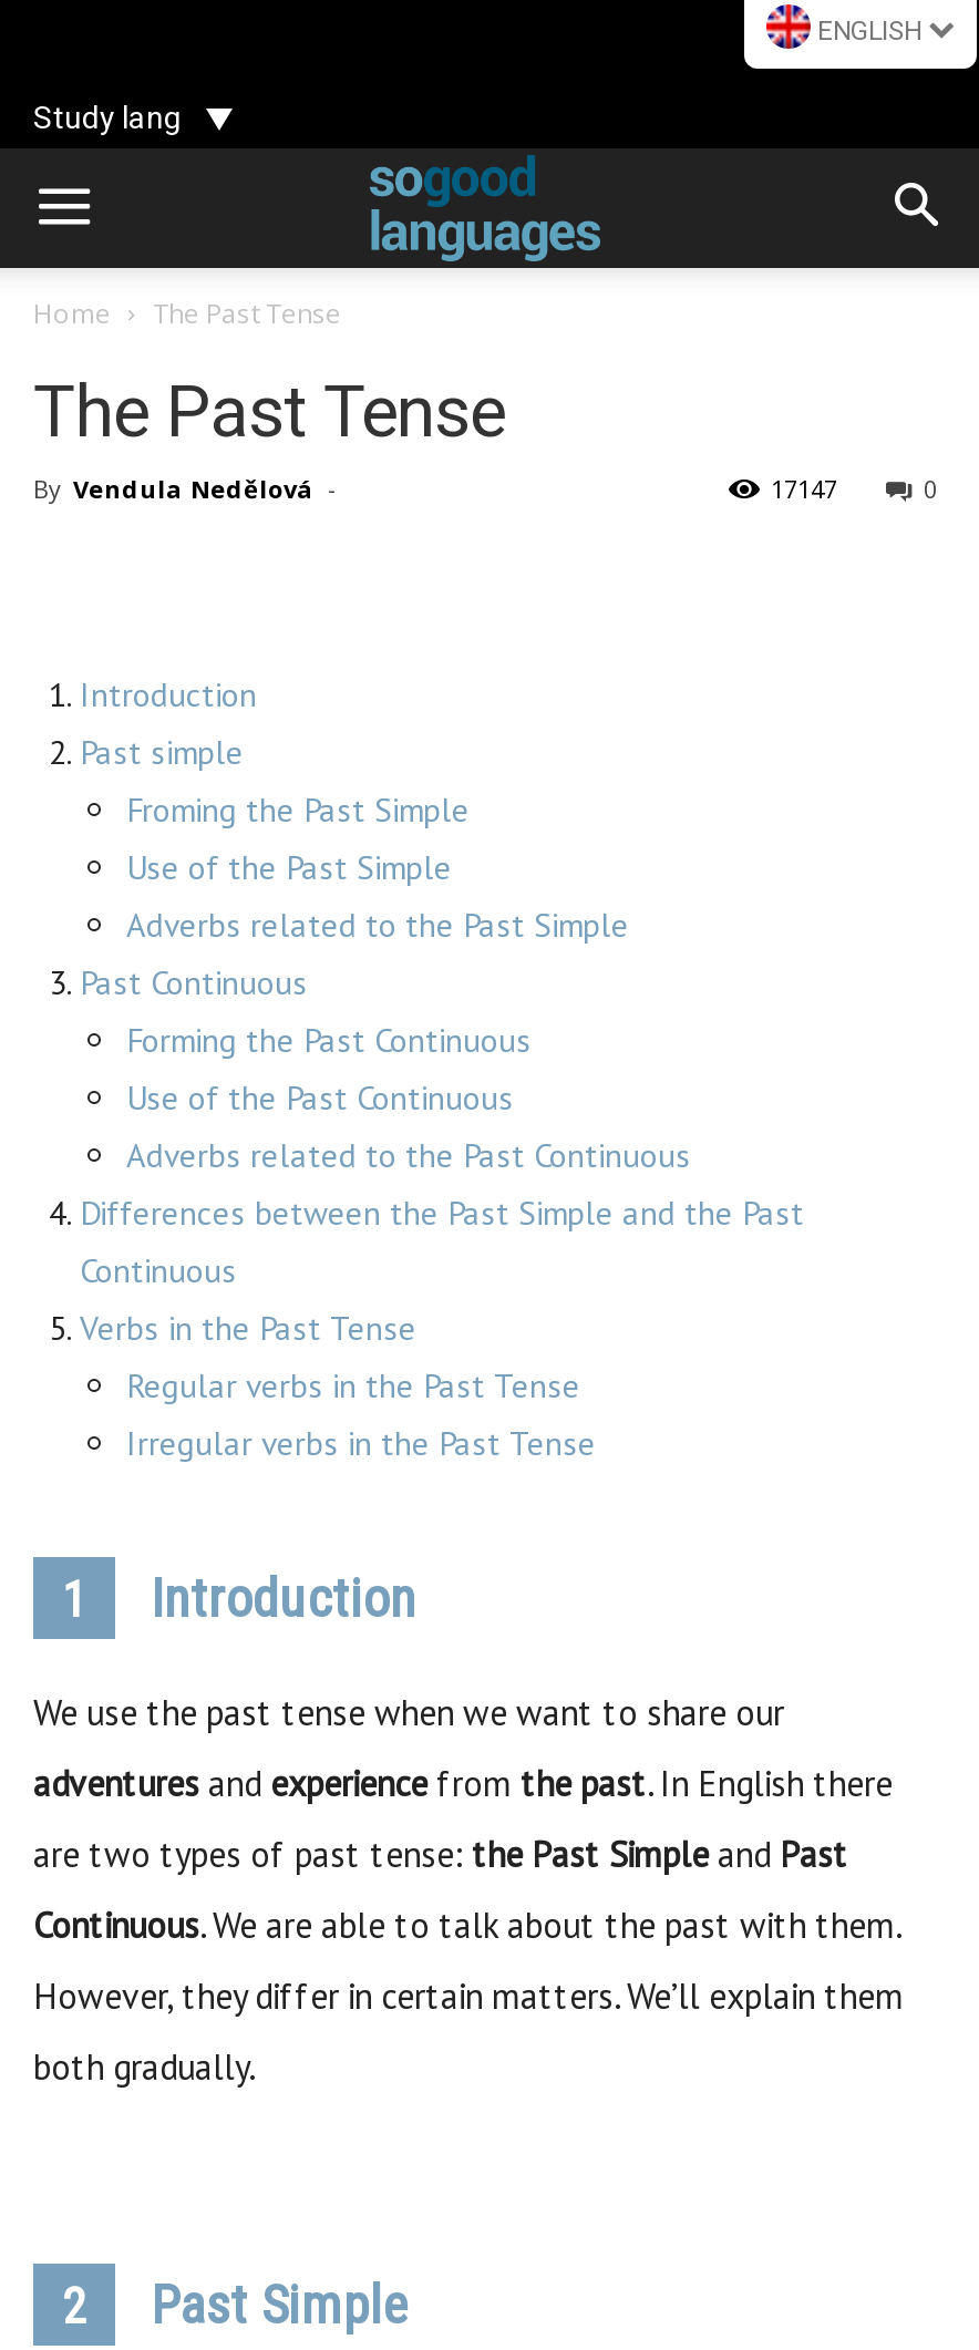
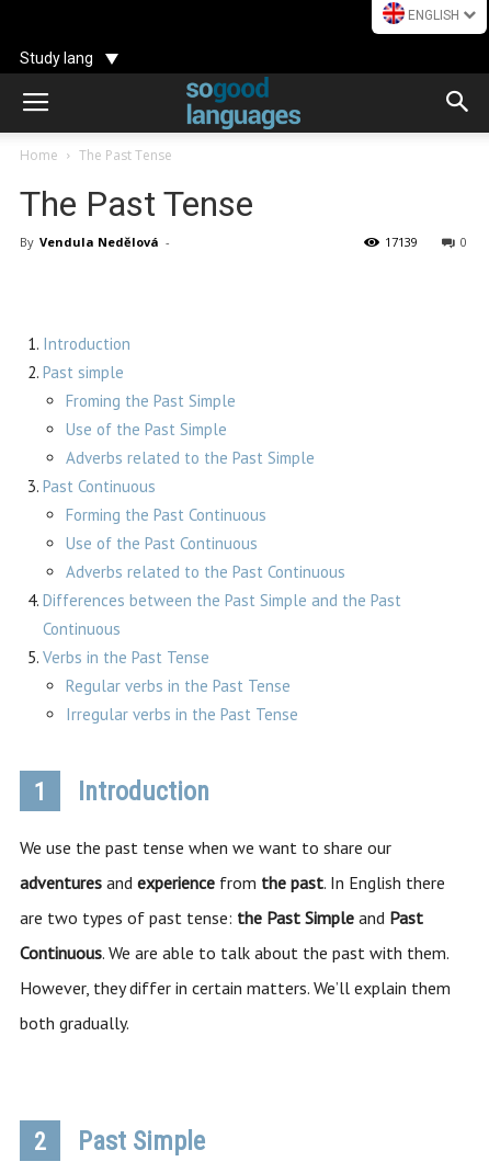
[771,472,837,505] 17147 -> [385,234,418,250] 17139

